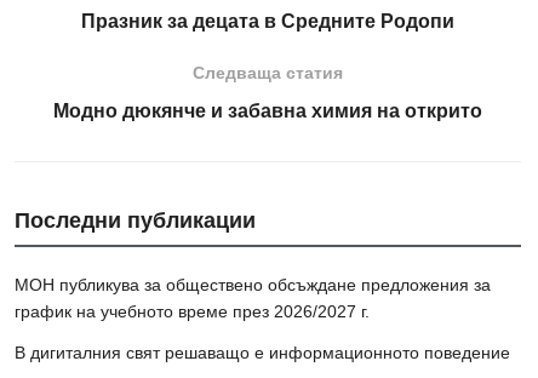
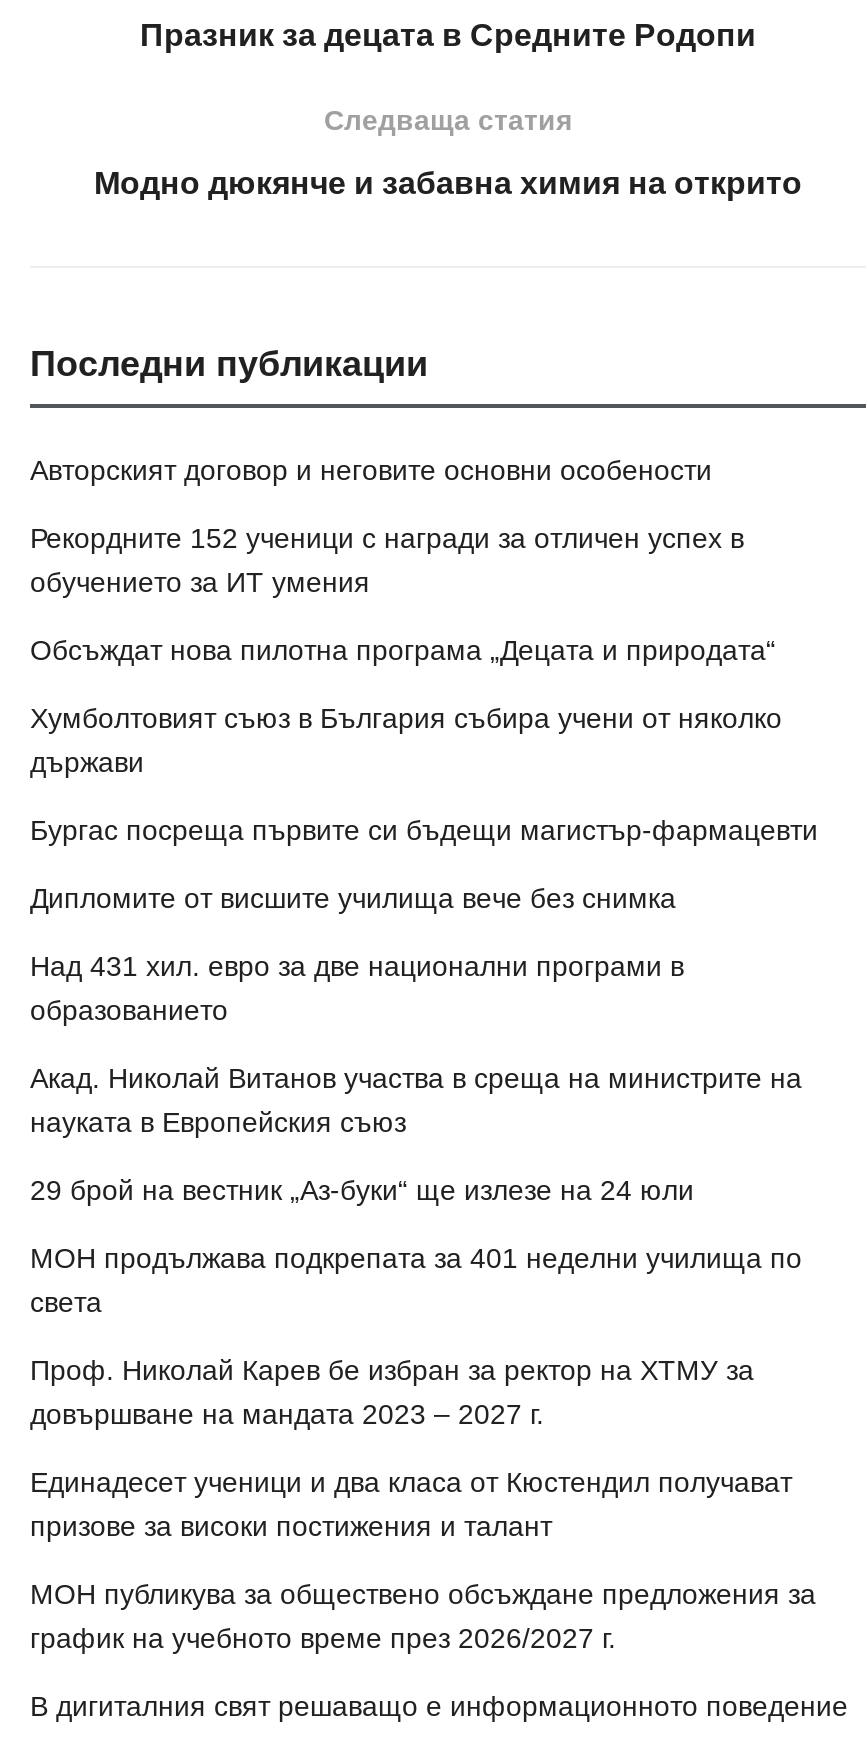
none -> [30,454,818,1542] Авторският договор и неговите основни особености | Рекордните 152 ученици с награди за отличен успех в | обучението за ИТ умения | Обсъждат нова пилотна програма „Децата и природата“ | Хумболтовият съюз в България събира учени от няколко | държави | Бургас посреща първите си бъдещи магистър-фармацевти | Дипломите от висшите училища вече без снимка | Над 431 хил. евро за две национални програми в | образованието | Акад. Николай Витанов участва в среща на министрите на | науката в Европейския съюз | 29 брой на вестник „Аз-буки“ ще излезе на 24 юли | МОН продължава подкрепата за 401 неделни училища по | света | Проф. Николай Карев бе избран за ректор на ХТМУ за | довършване на мандата 2023 – 2027 г. | Единадесет ученици и два класа от Кюстендил получават | призове за високи постижения и талант

